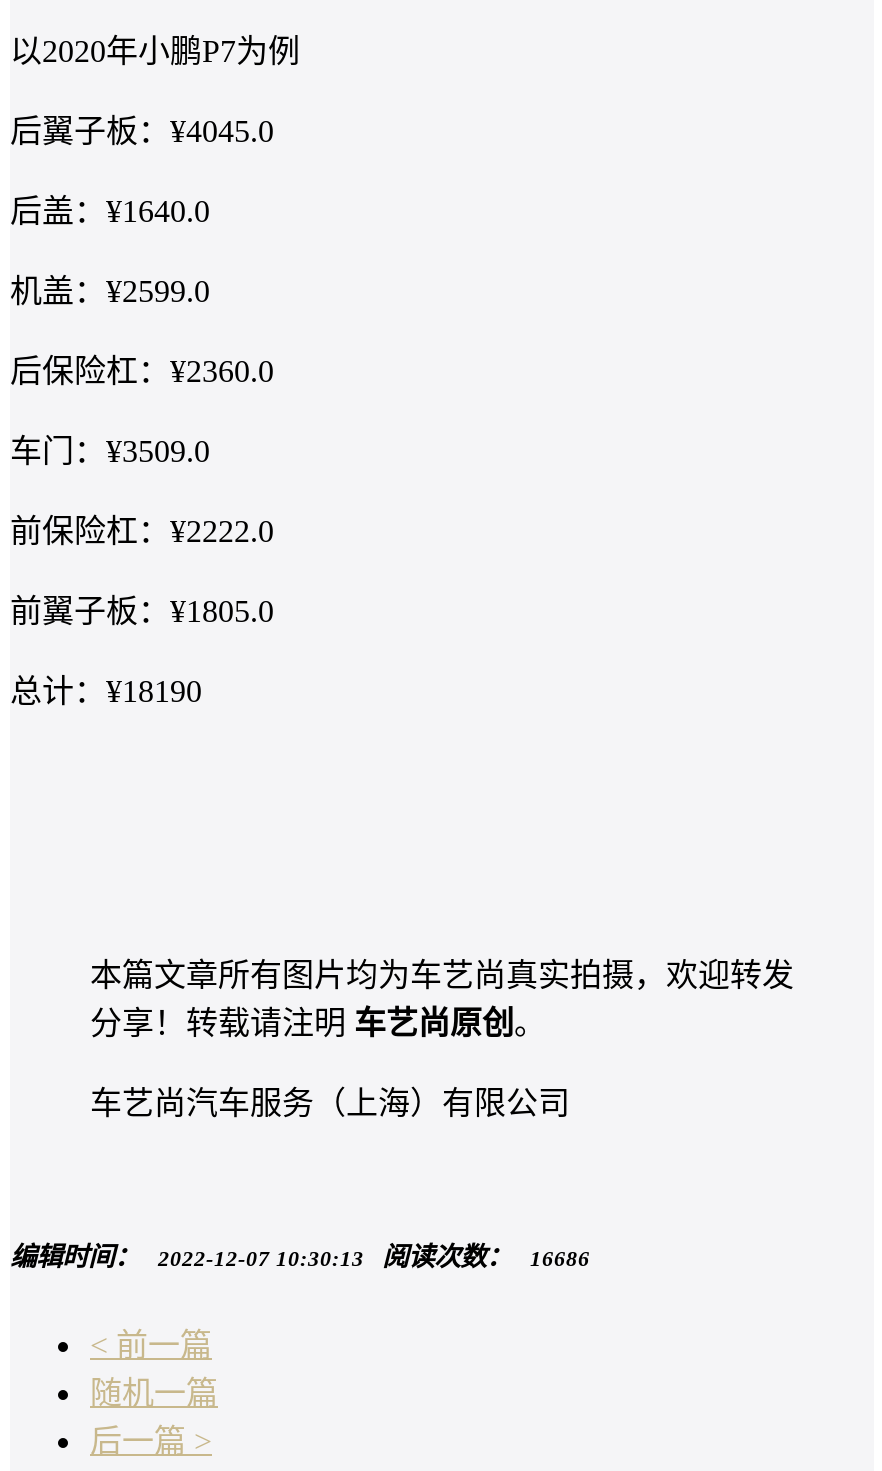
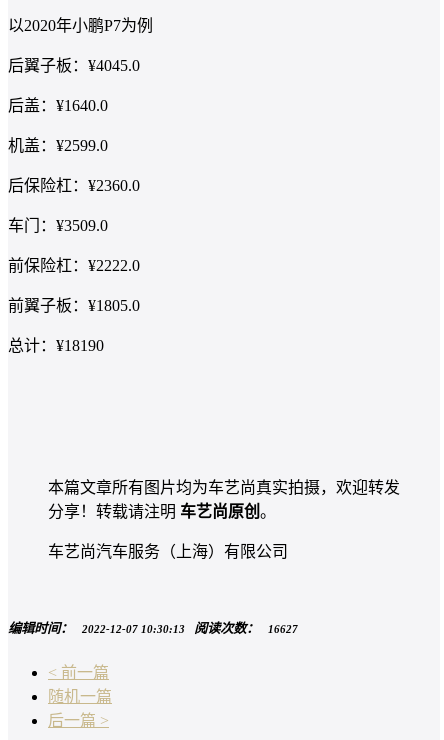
[10,1243,590,1273] 编辑时间：2022-12-07 10:30:13阅读次数：16686 -> [8,621,298,636] 编辑时间：2022-12-07 10:30:13阅读次数：16627

